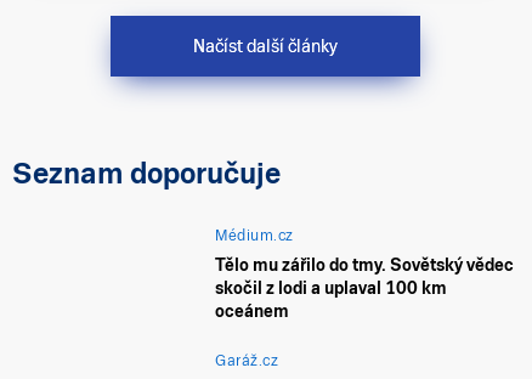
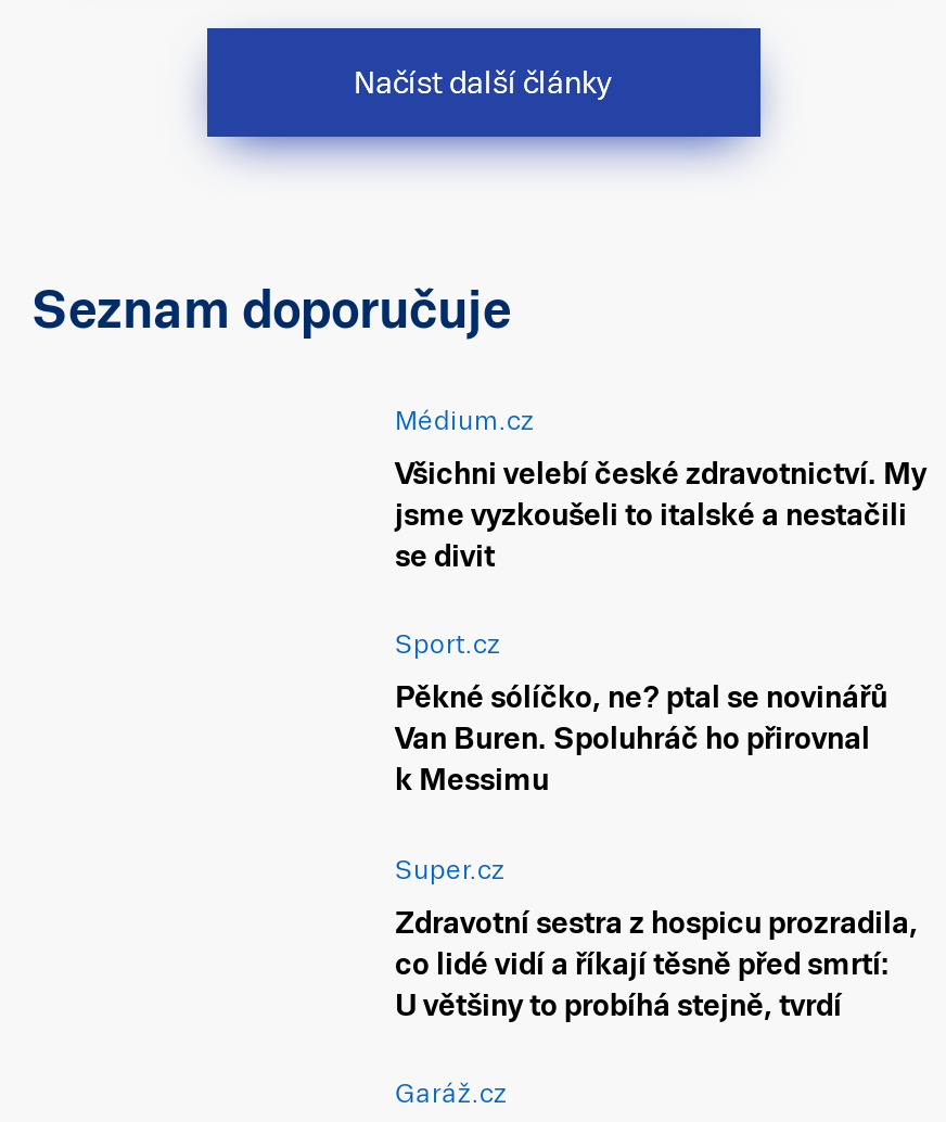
[216,255,514,321] Tělo mu zářilo do tmy. Sovětský vědec | skočil z lodi a uplaval 100 km | oceánem -> [395,456,926,1022] Všichni velebí české zdravotnictví. My | jsme vyzkoušeli to italské a nestačili | se divit | Sport.cz | Pěkné sólíčko, ne? ptal se novinářů | Van Buren. Spoluhráč ho přirovnal | k Messimu | Super.cz | Zdravotní sestra z hospicu prozradila, | co lidé vidí a říkají těsně před smrtí: | U většiny to probíhá stejně, tvrdí

